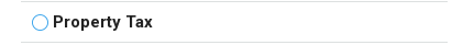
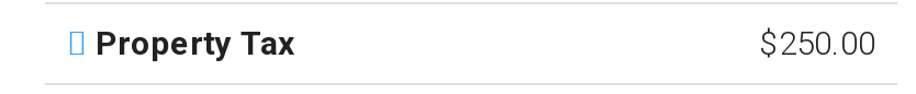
none -> [759,24,875,63] $250.00

